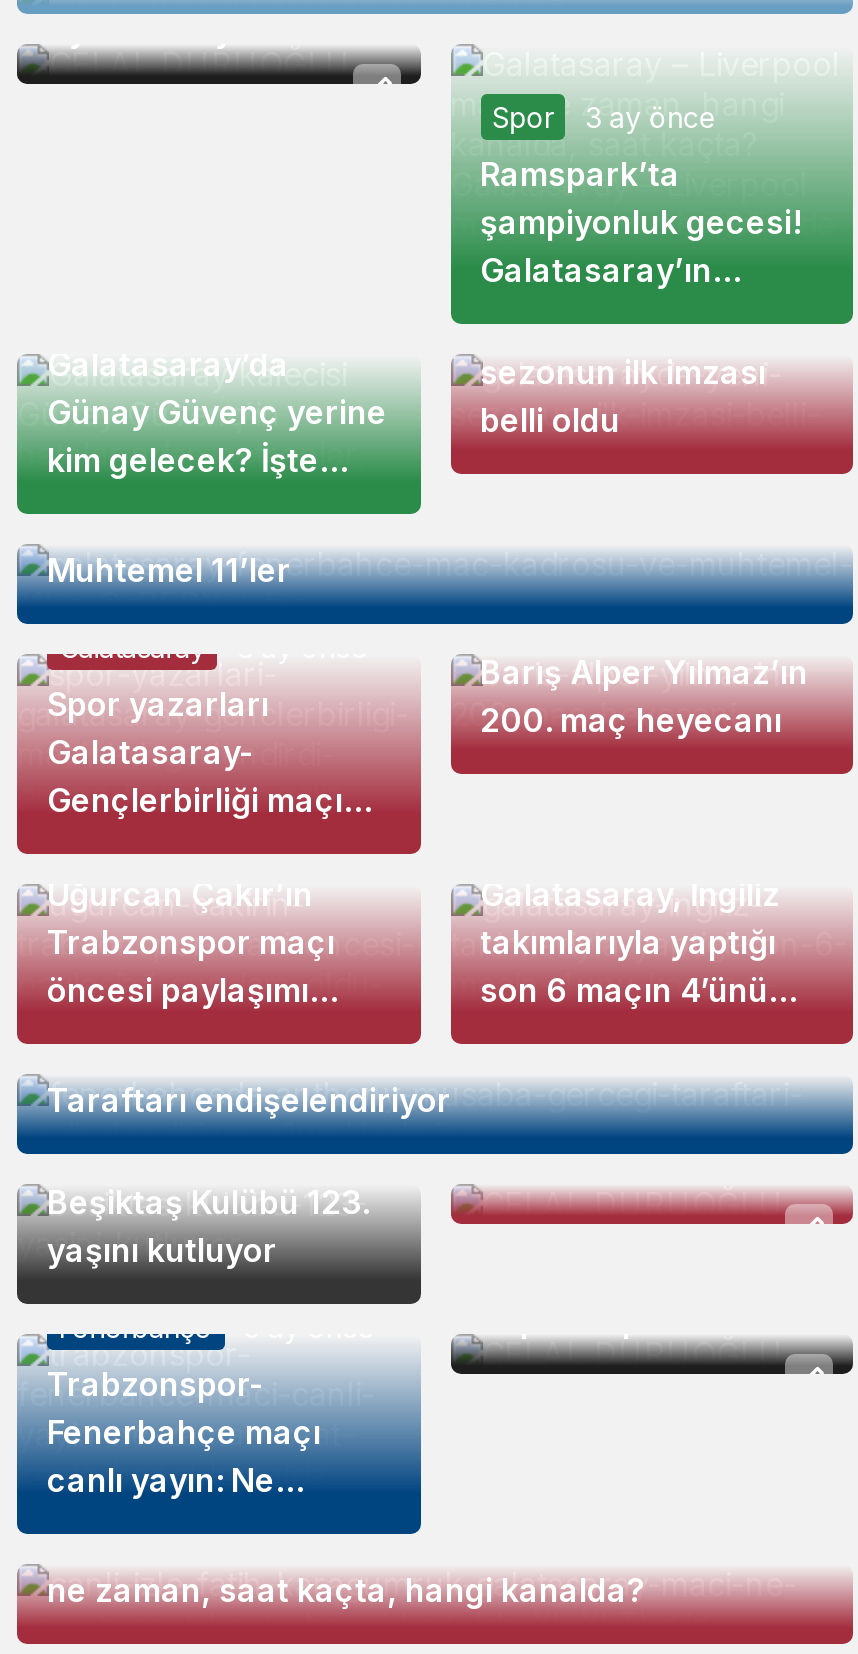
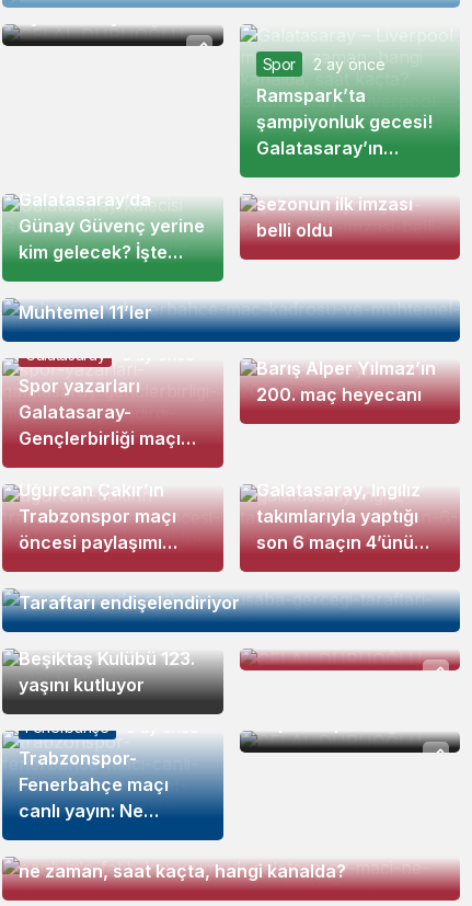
[492,100,717,134] Spor 3 ay önce -> [262,55,386,73] Spor 2 ay önce

